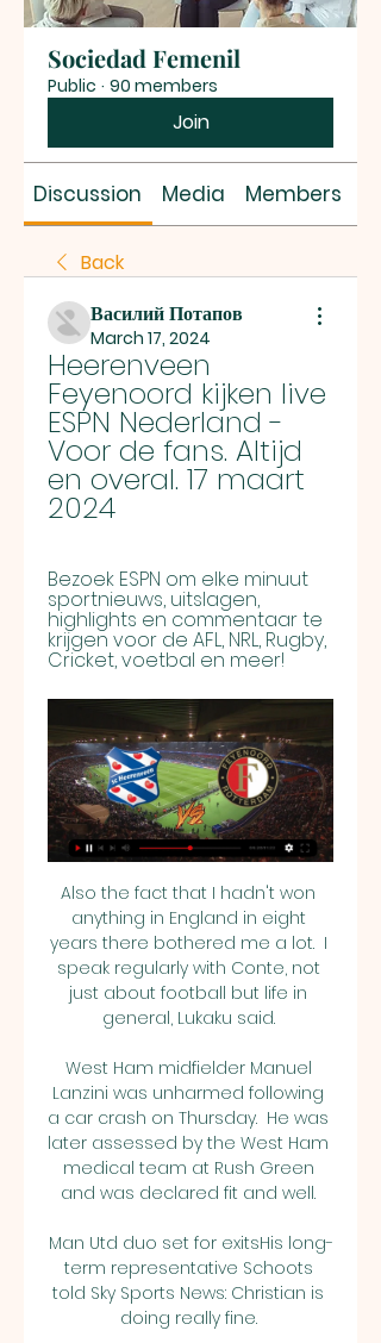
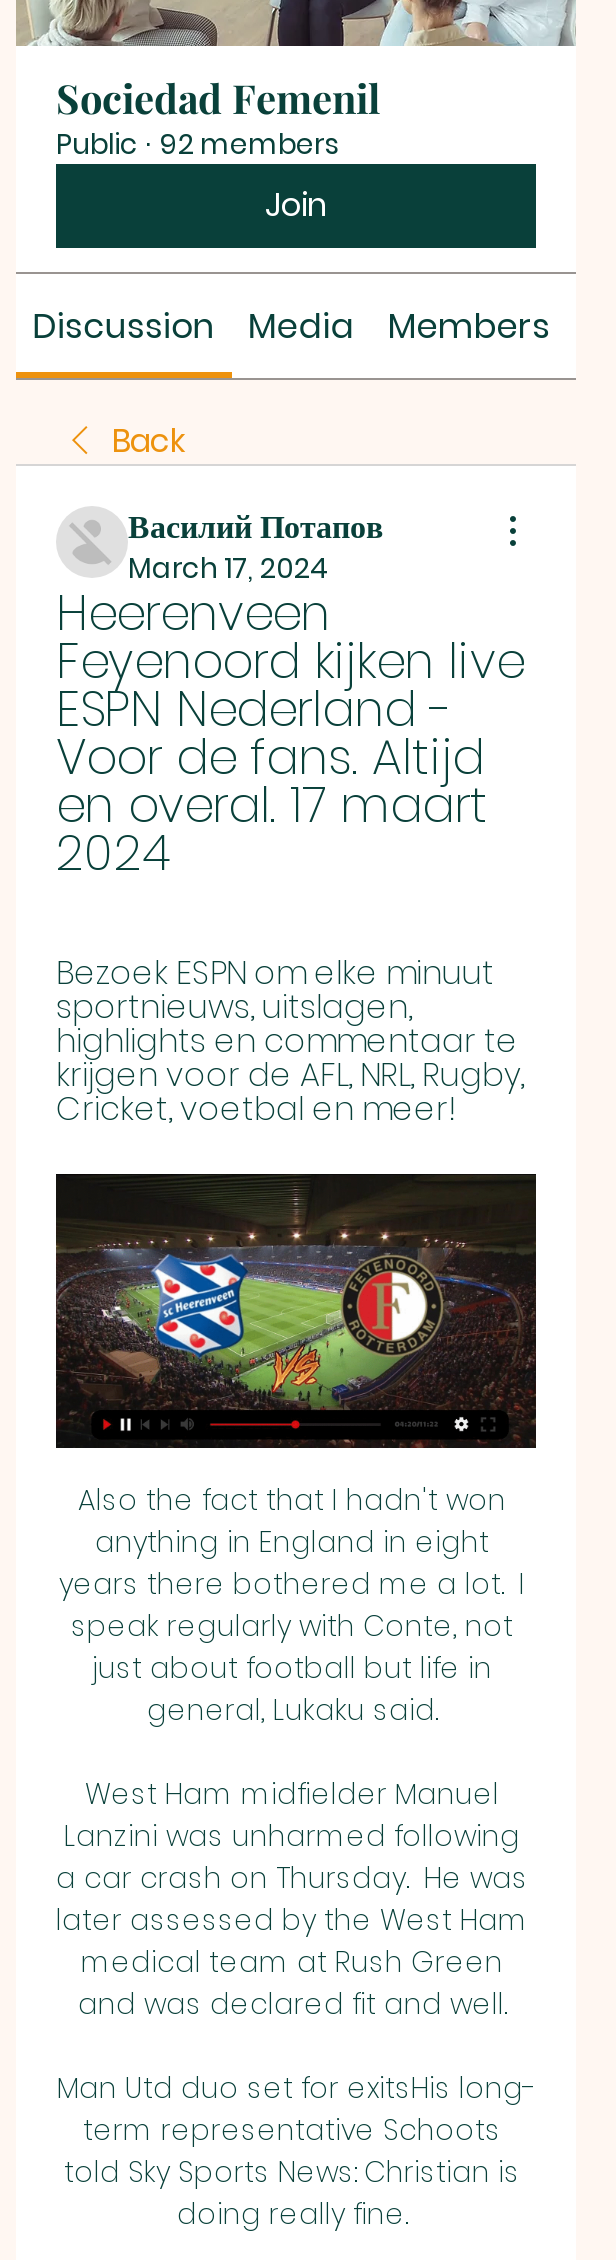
[48,74,218,98] Public · 90 members -> [56,124,340,164] Public · 92 members

